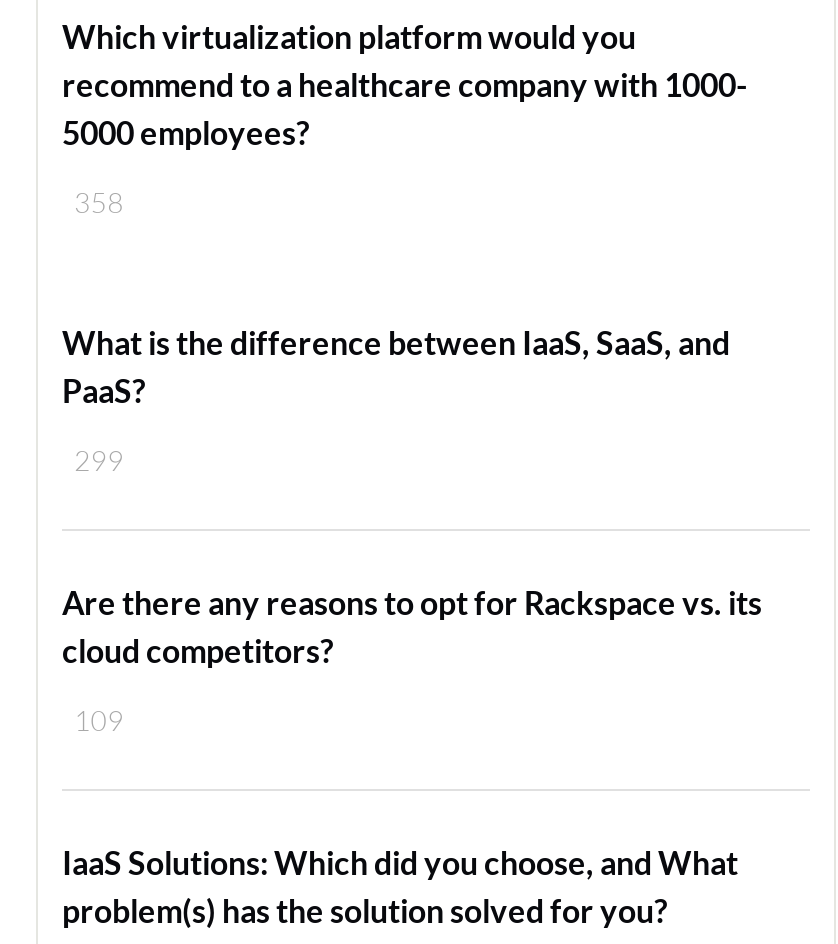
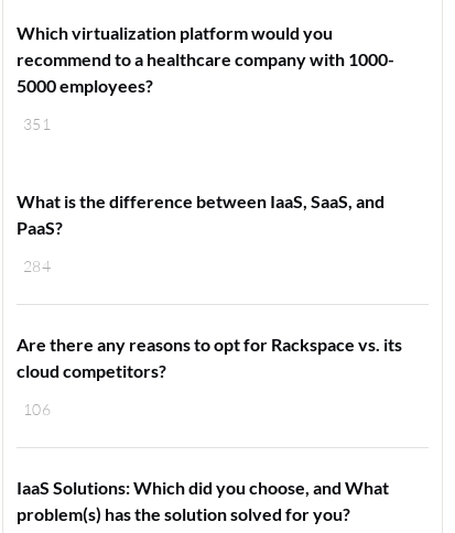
[74,185,124,219] 358 -> [23,114,51,133] 351
[74,443,124,477] 299 -> [23,256,51,275] 284
[74,703,124,737] 109 -> [23,400,51,418] 106

